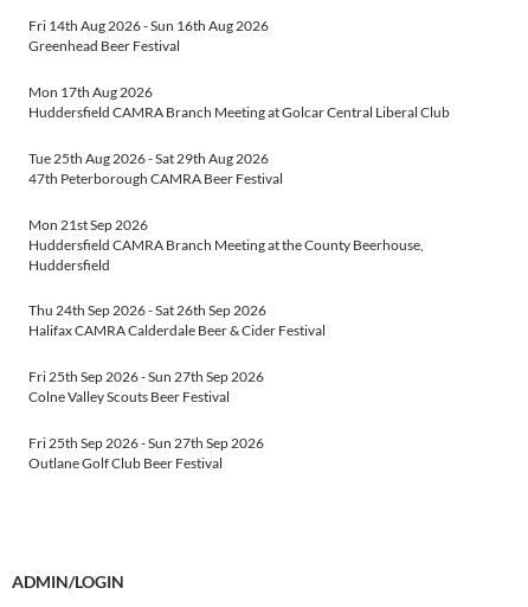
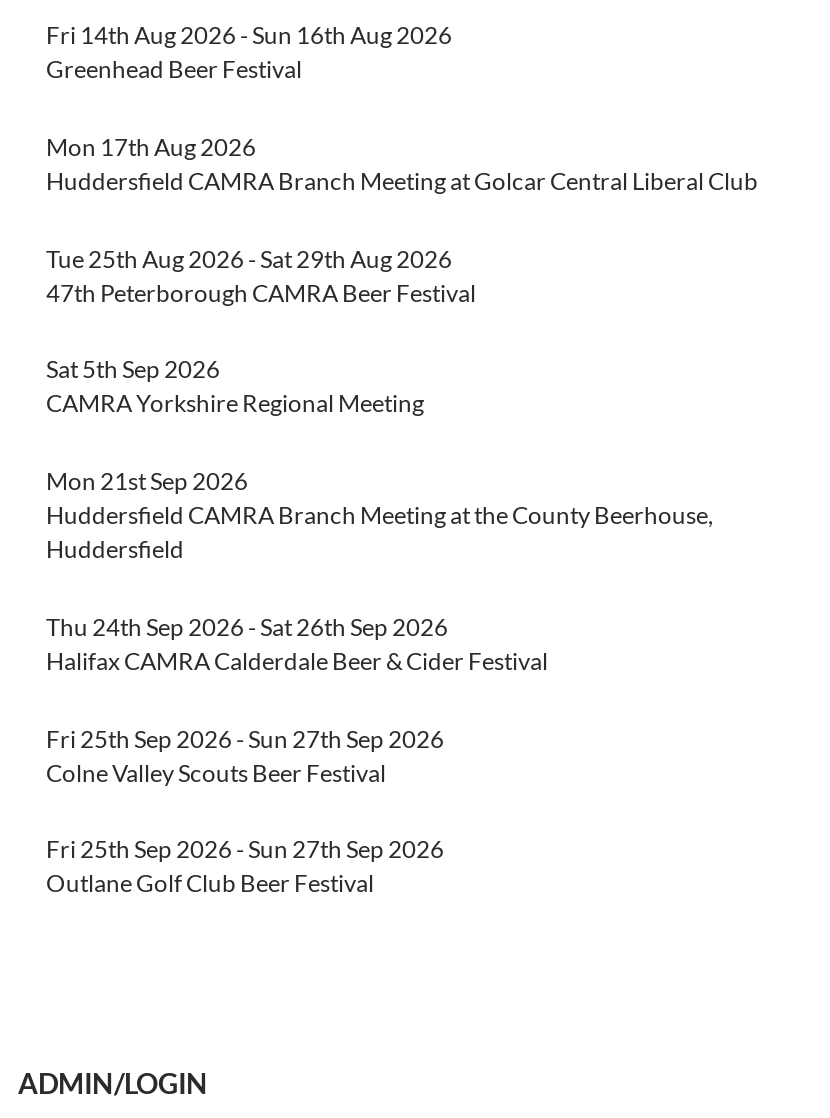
none -> [46,355,424,419] Sat 5th Sep 2026 | CAMRA Yorkshire Regional Meeting

